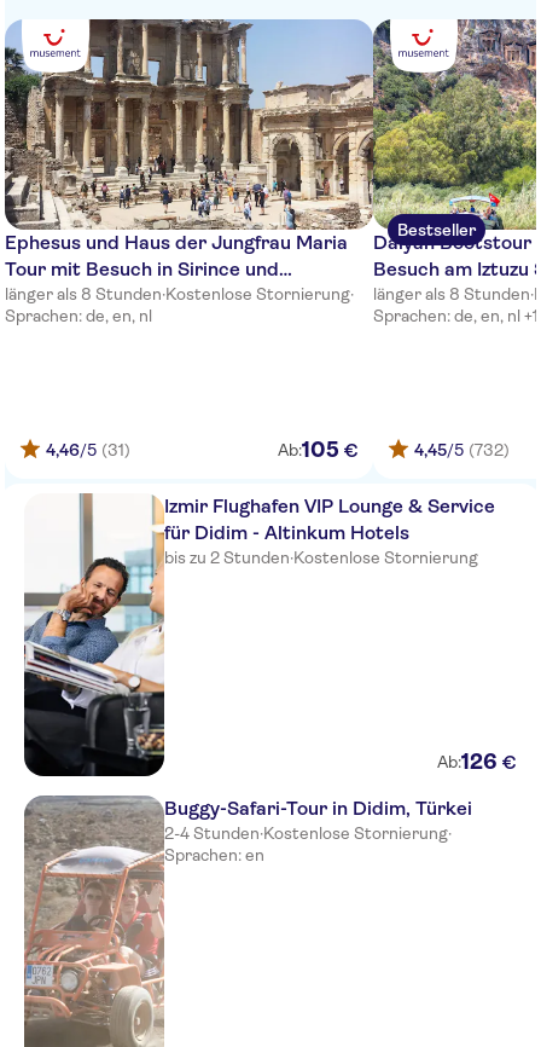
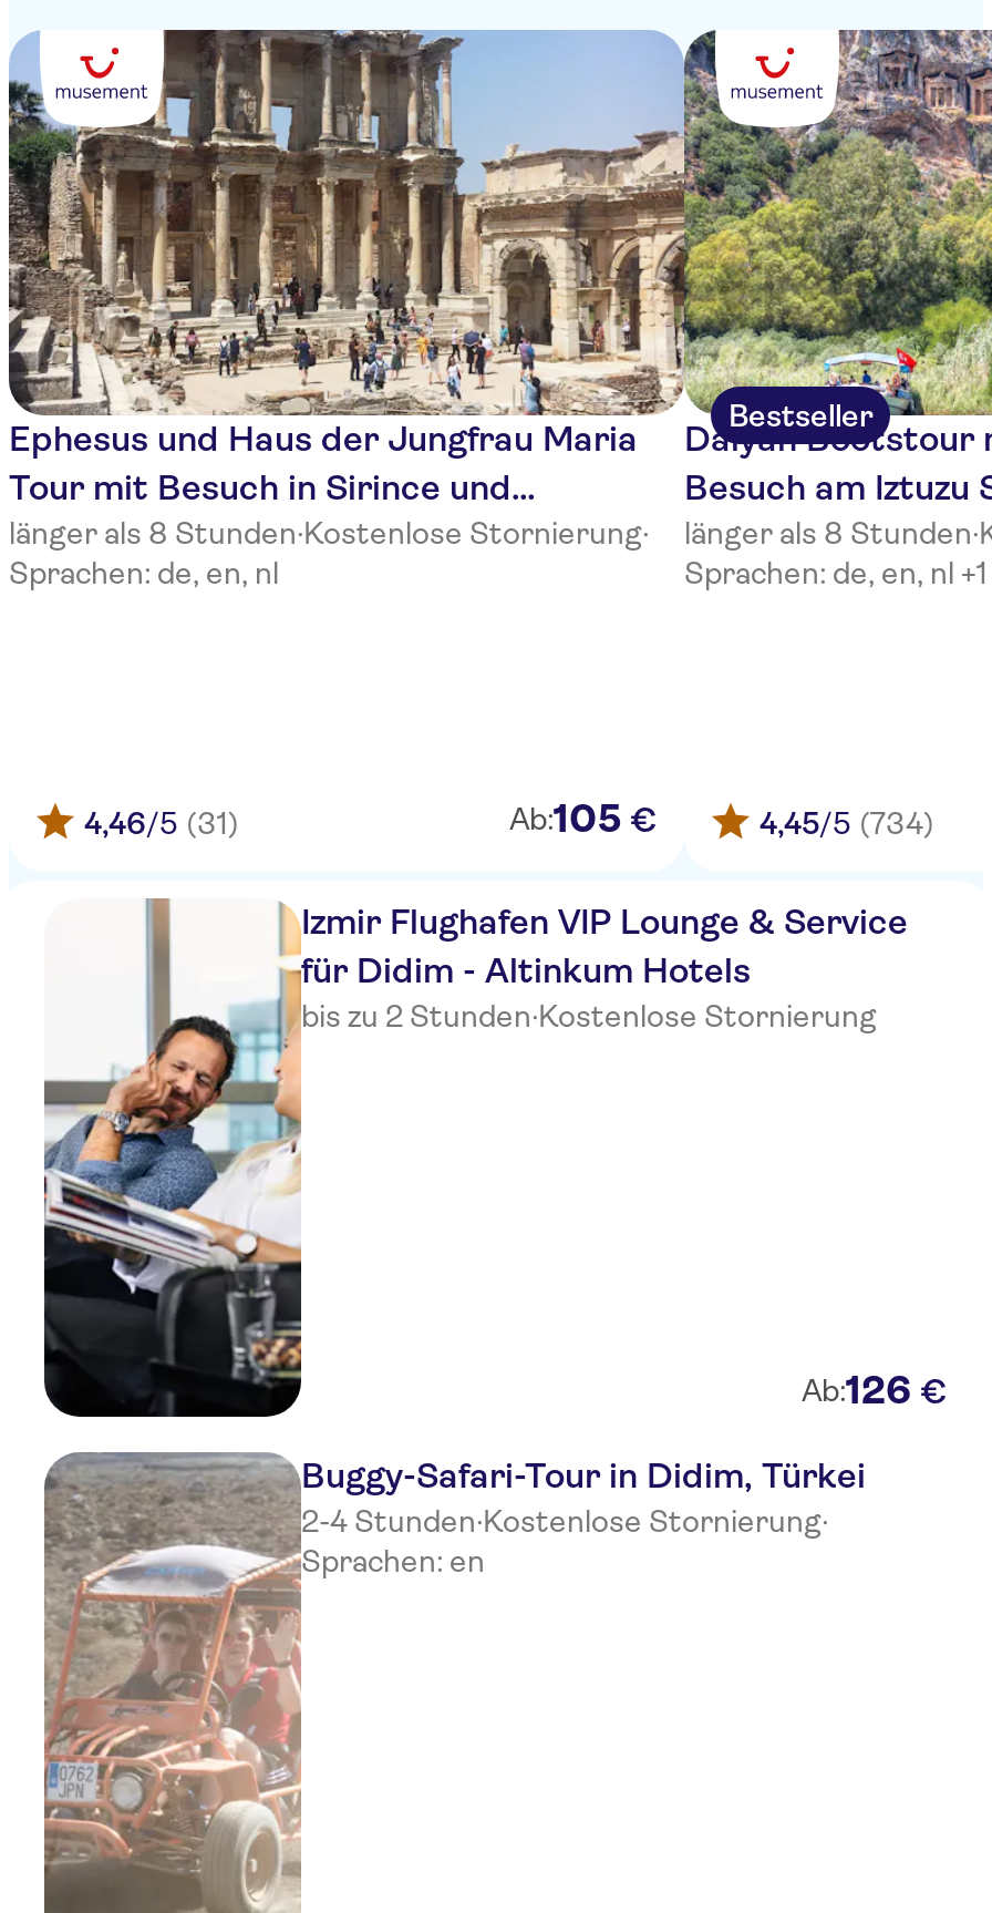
[414,440,510,459] 4,45/5 (732) -> [759,805,934,841] 4,45/5 (734)

